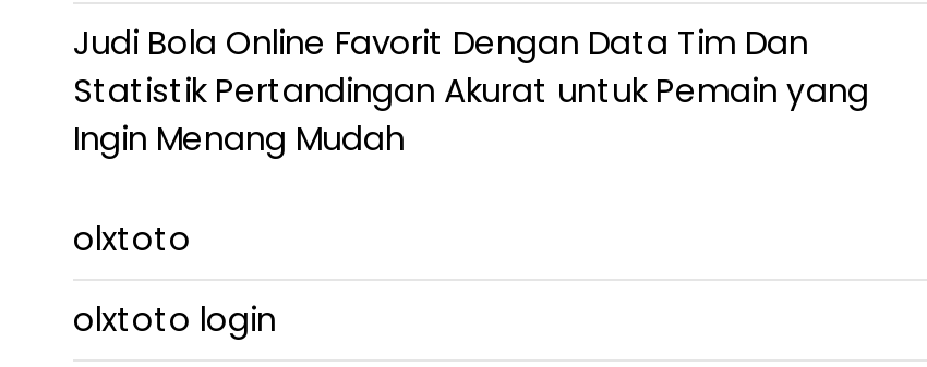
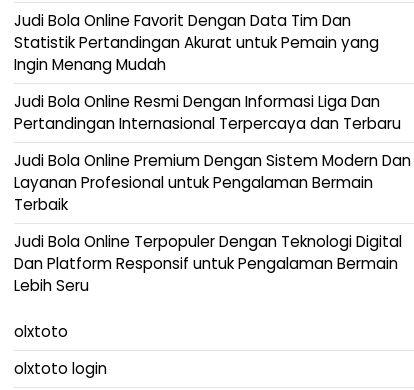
none -> [14,91,411,296] Judi Bola Online Resmi Dengan Informasi Liga Dan | Pertandingan Internasional Terpercaya dan Terbaru | Judi Bola Online Premium Dengan Sistem Modern Dan | Layanan Profesional untuk Pengalaman Bermain | Terbaik | Judi Bola Online Terpopuler Dengan Teknologi Digital | Dan Platform Responsif untuk Pengalaman Bermain | Lebih Seru

